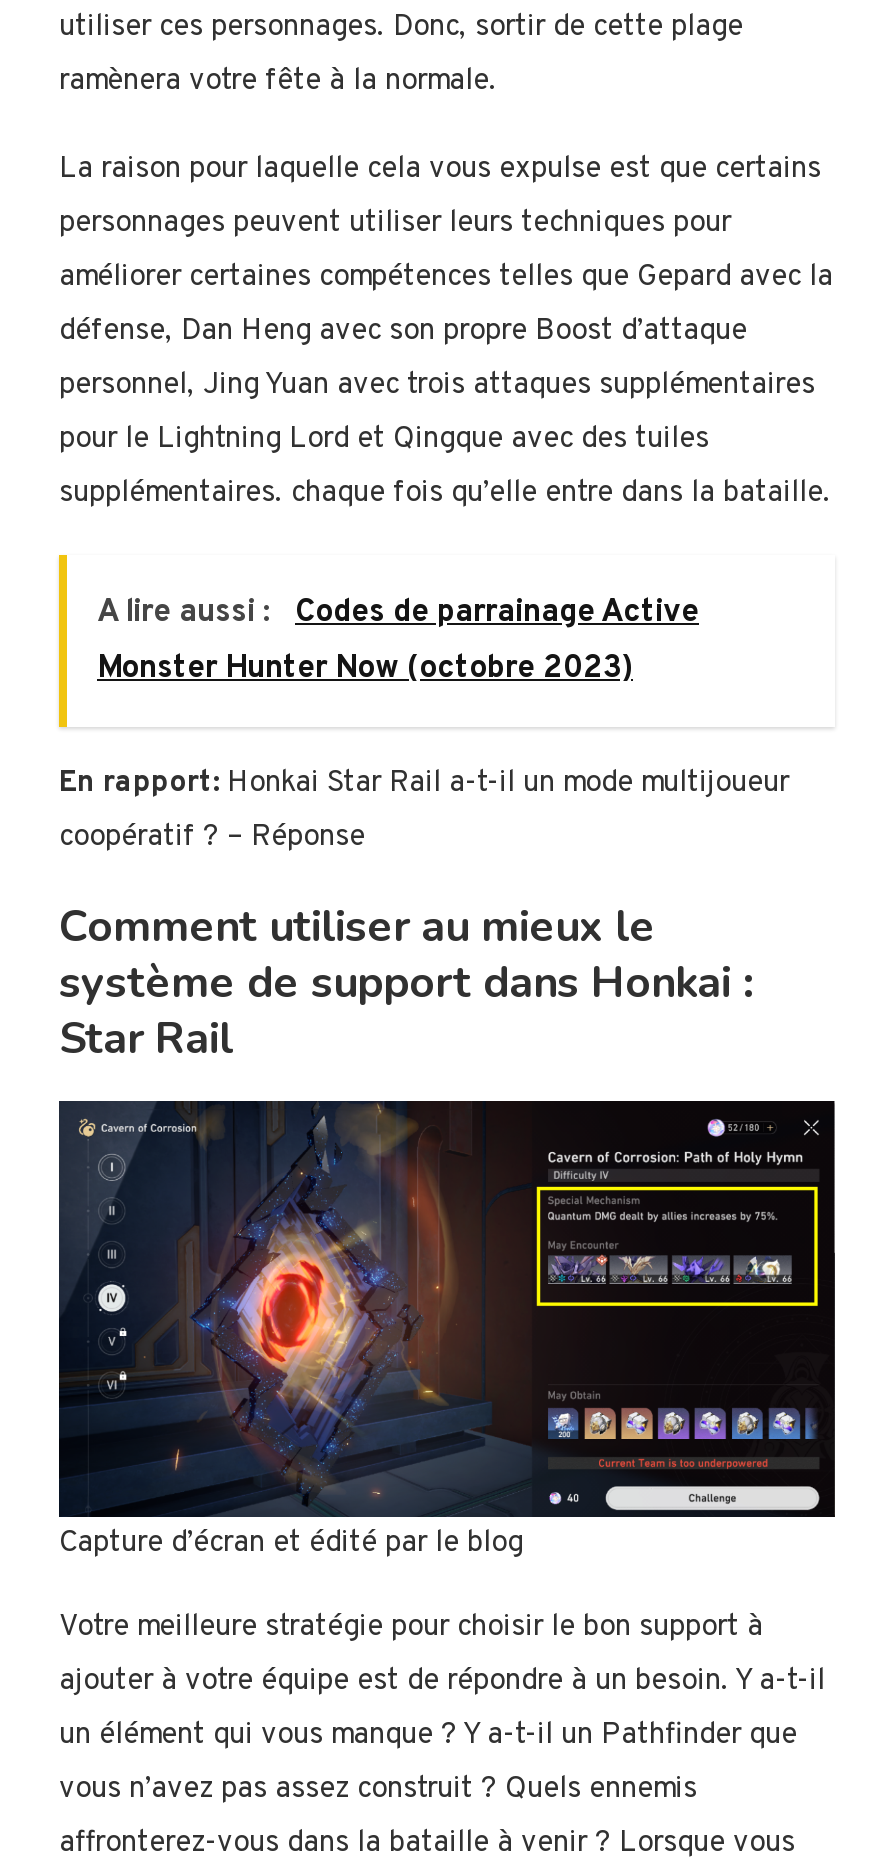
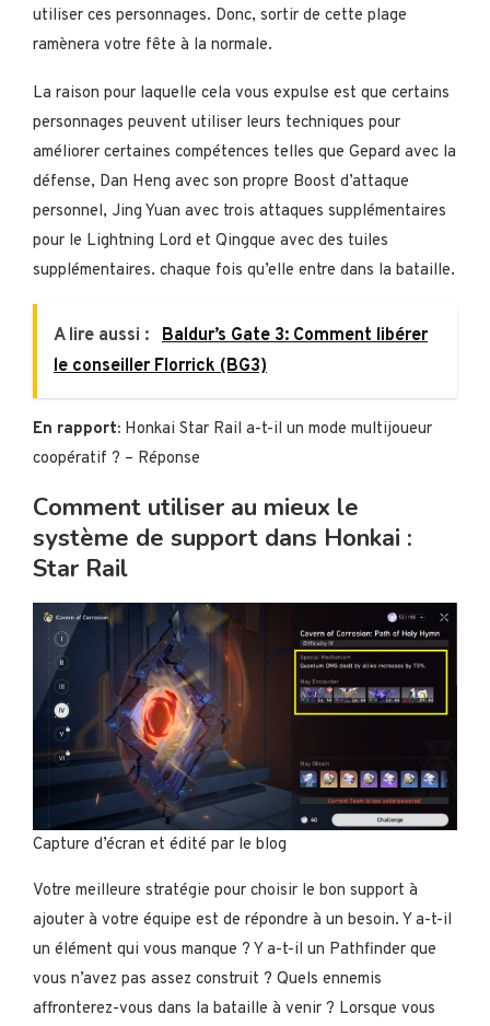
[97,593,699,689] A lire aussi : Codes de parrainage Active | Monster Hunter Now (octobre 2023) -> [54,325,428,378] A lire aussi : Baldur’s Gate 3: Comment libérer | le conseiller Florrick (BG3)

